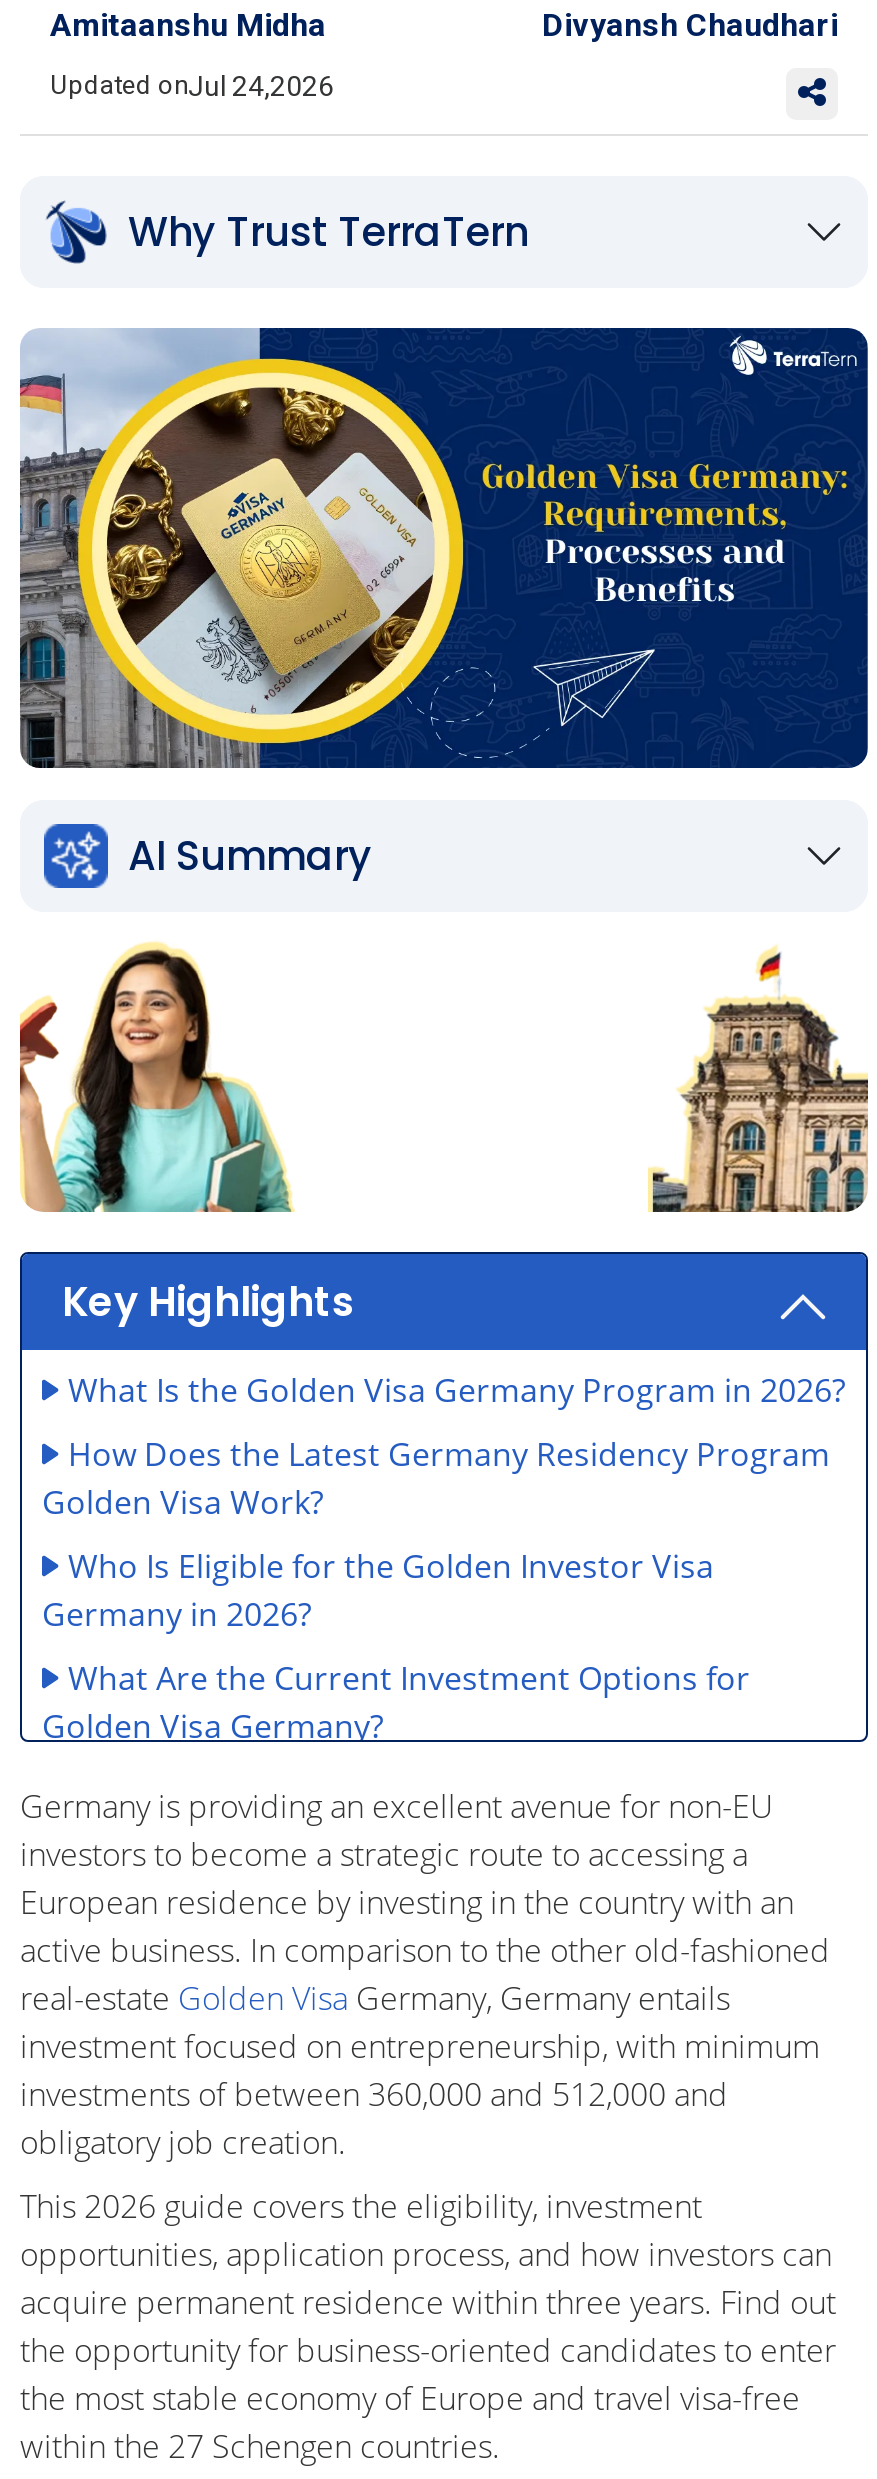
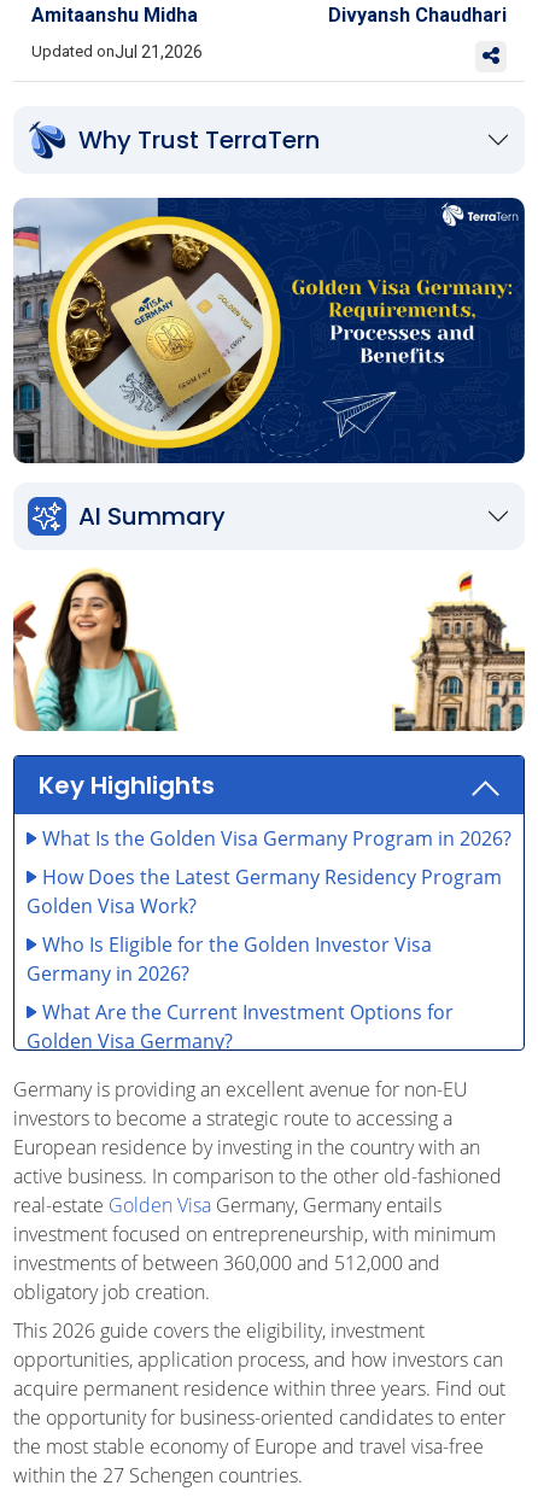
[50,70,334,102] Updated onJul 24,2026 -> [31,42,203,62] Updated onJul 21,2026

